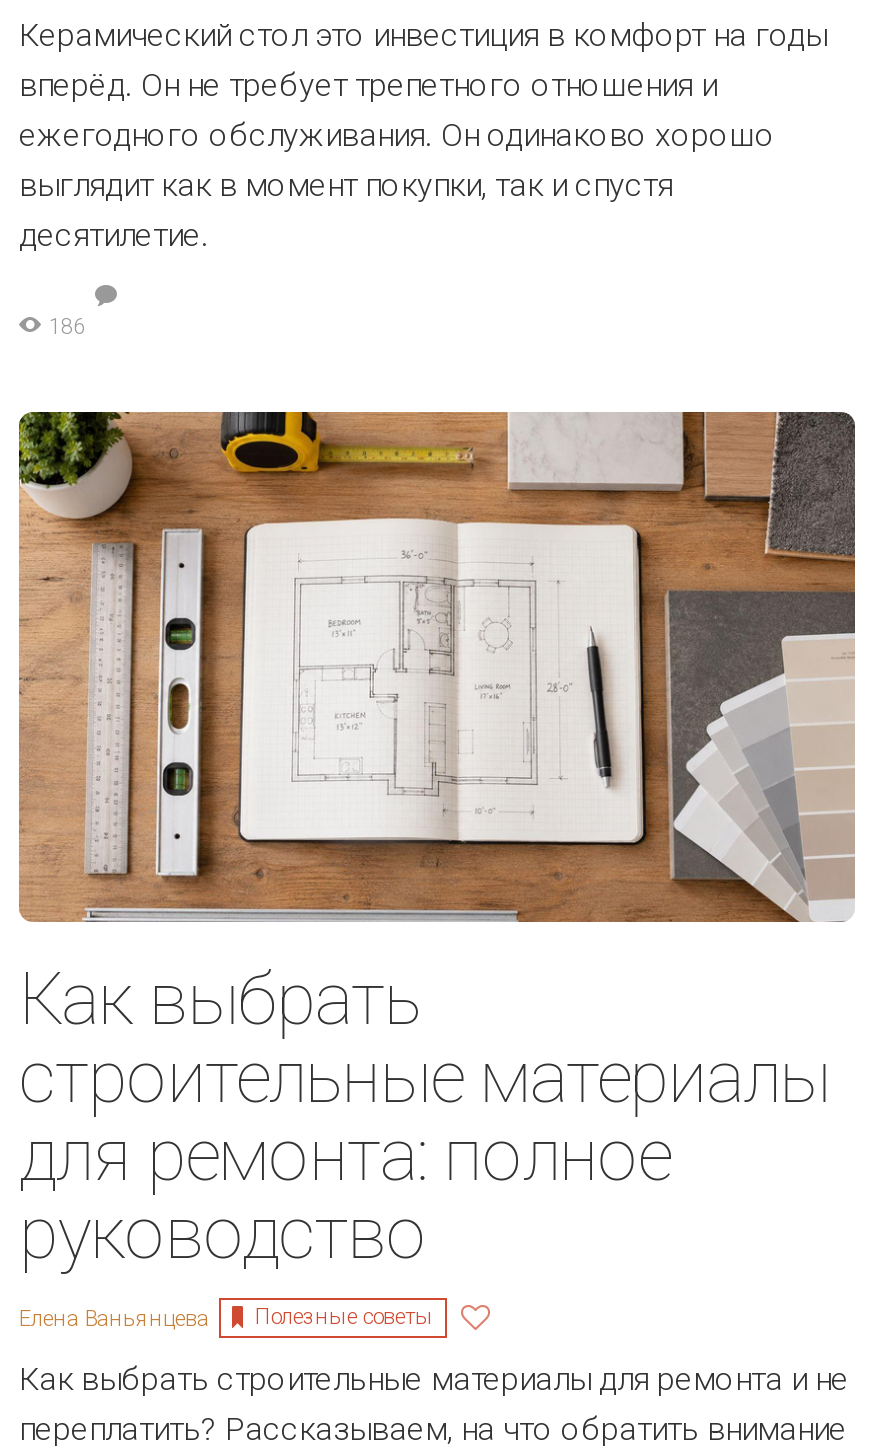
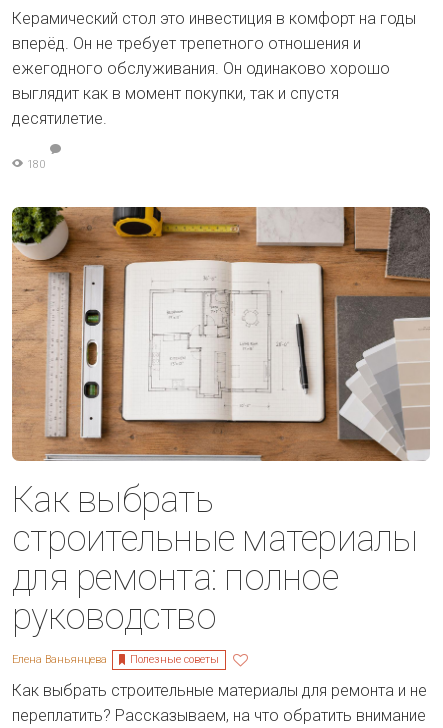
[49,314,85,340] 186 -> [27,157,45,170] 180

